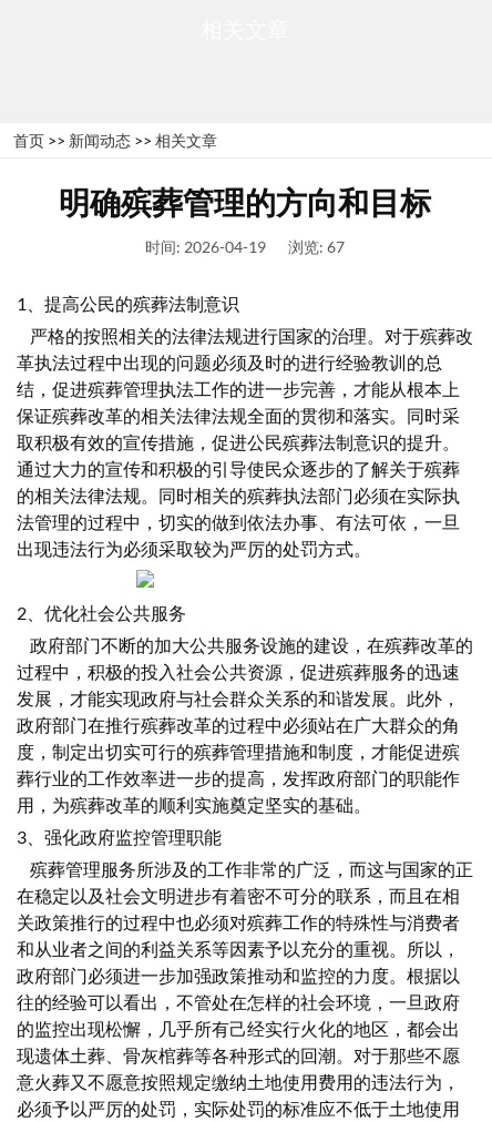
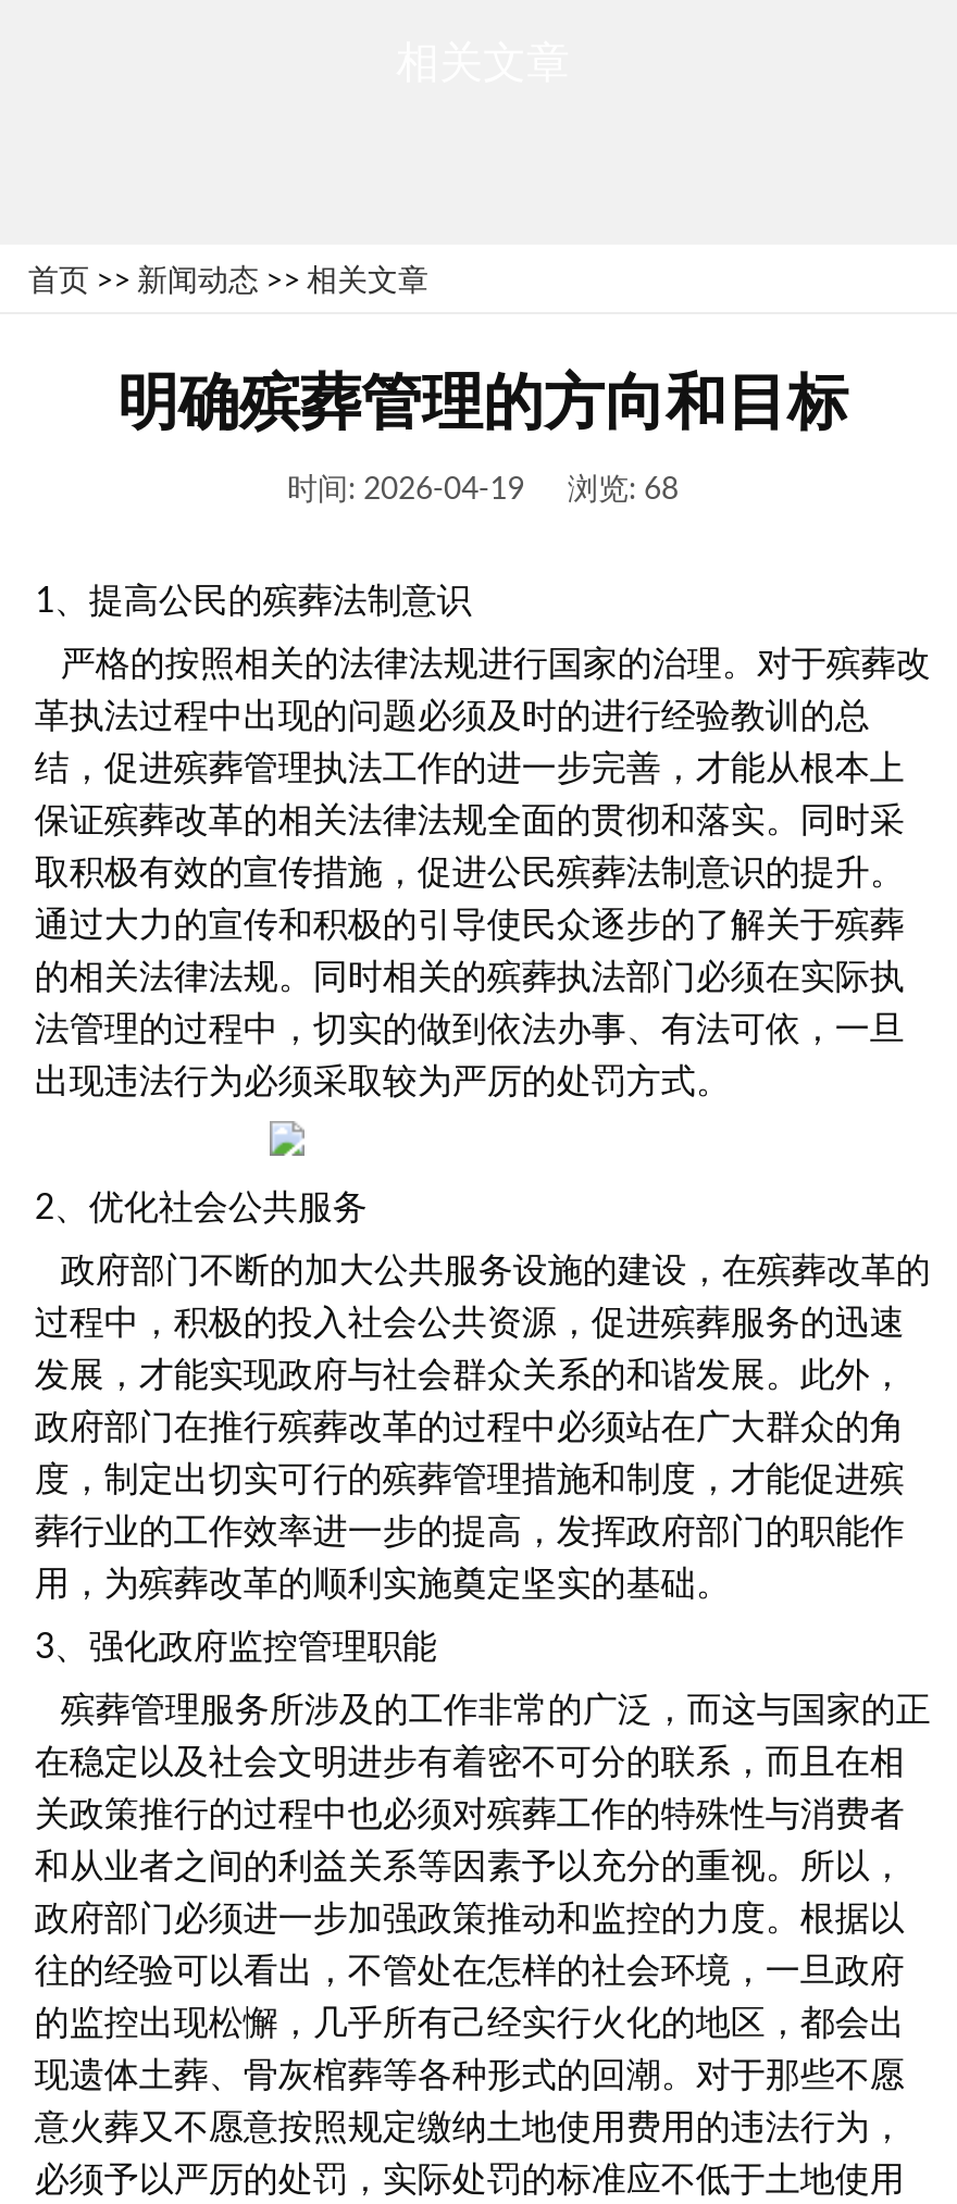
[145,237,345,256] 时间: 2026-04-19 浏览: 67 -> [287,468,679,505] 时间: 2026-04-19 浏览: 68

